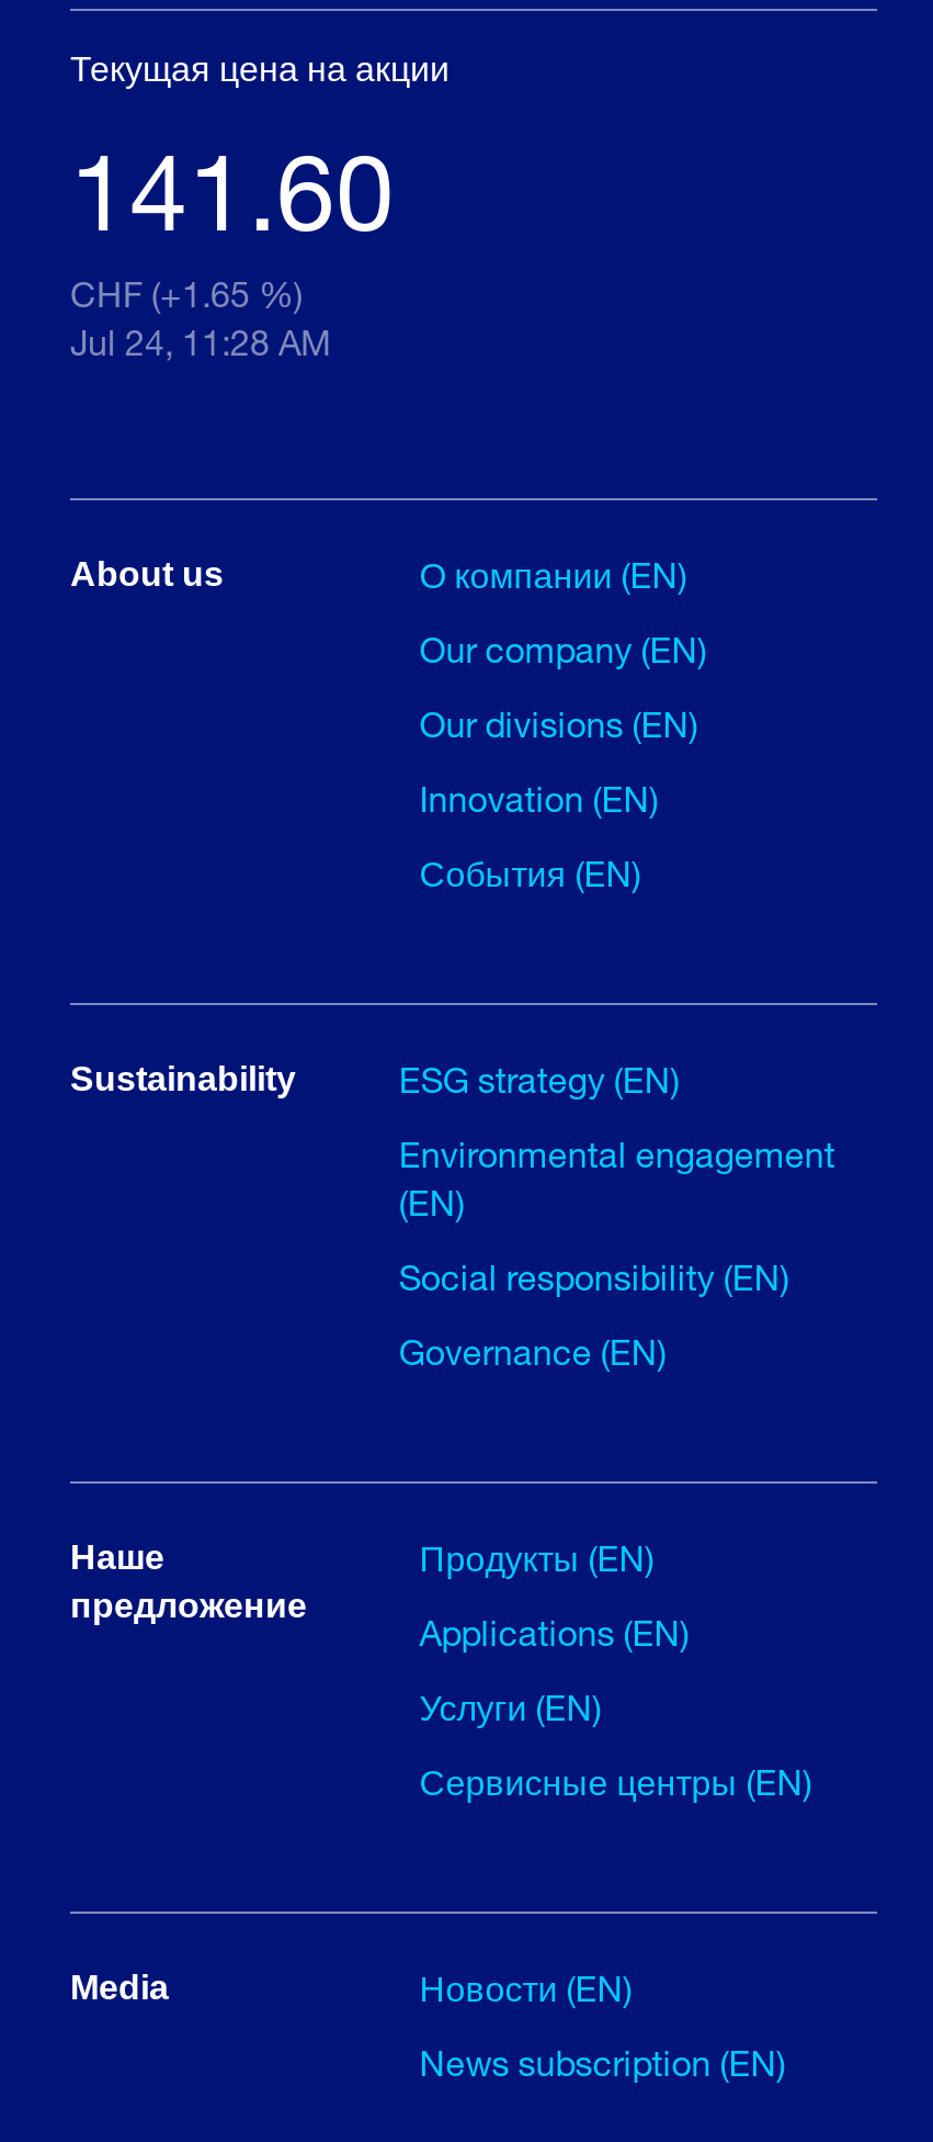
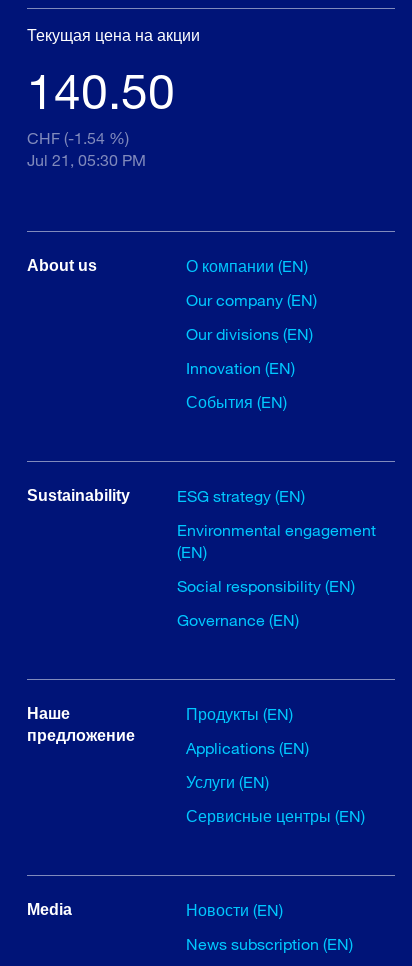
[70,124,395,252] 141.60 -> [27,61,175,119] 140.50
[70,271,303,313] CHF (+1.65 %) -> [27,128,129,147] CHF (-1.54 %)
[70,320,331,361] Jul 24, 11:28 AM -> [27,150,146,169] Jul 21, 05:30 PM

